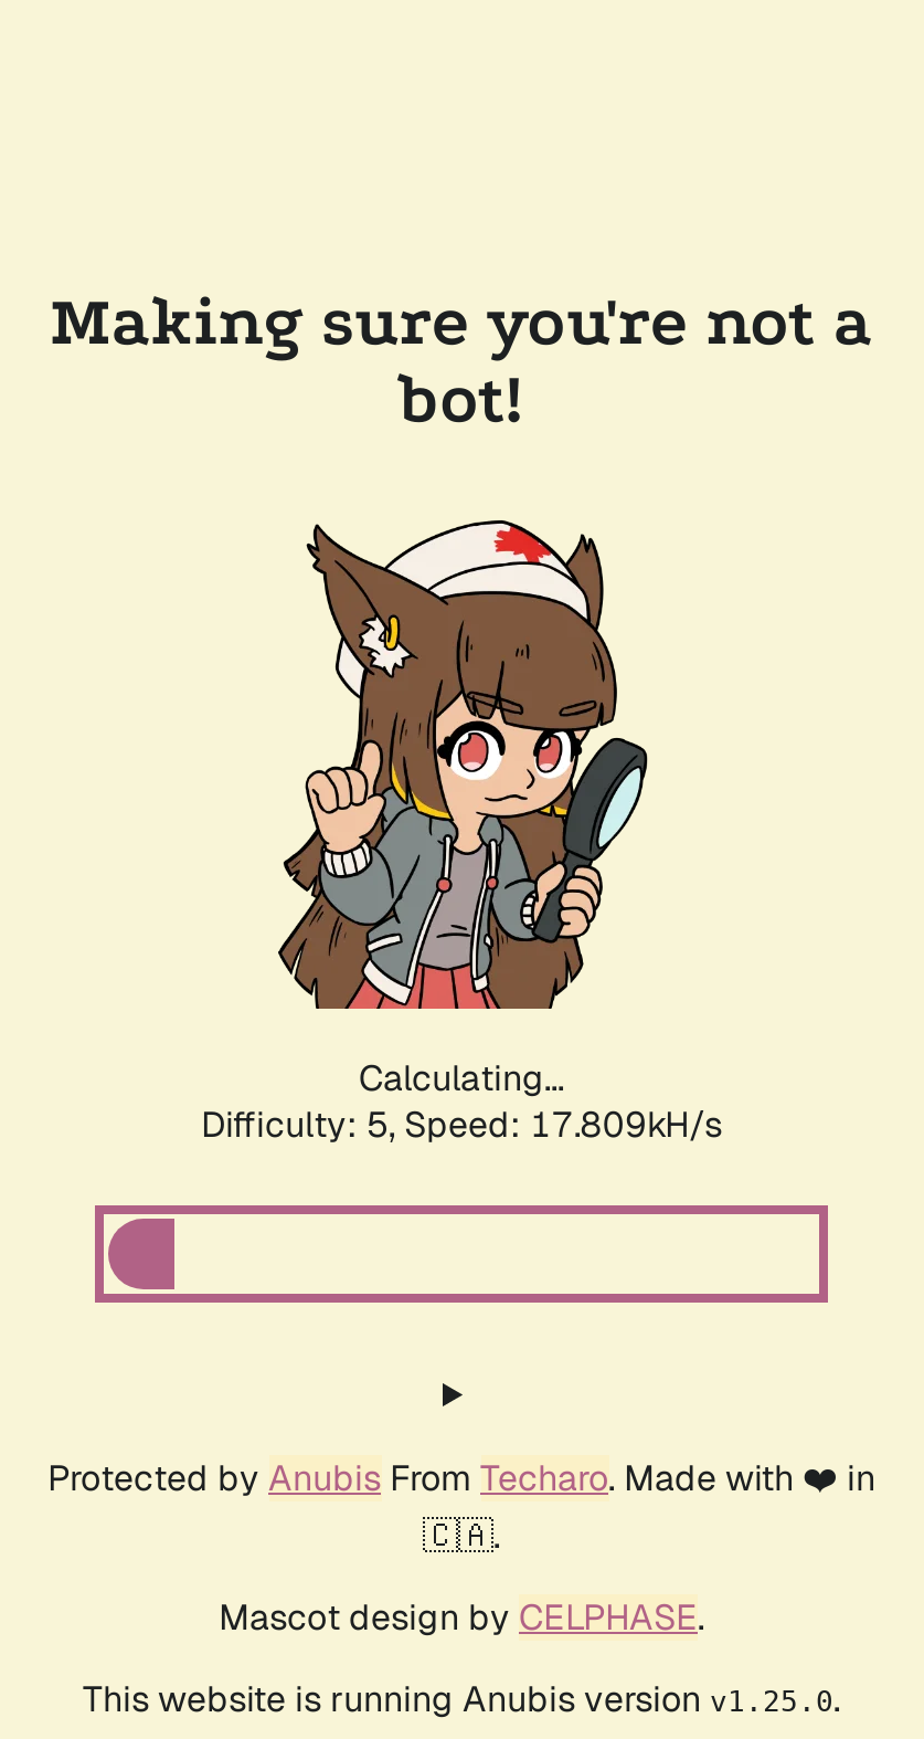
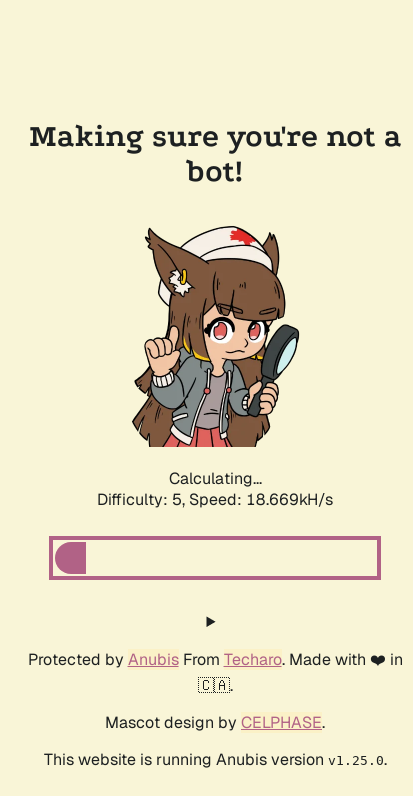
[201,1102,722,1148] Difficulty: 5, Speed: 17.809kH/s -> [97,489,333,510] Difficulty: 5, Speed: 18.669kH/s

